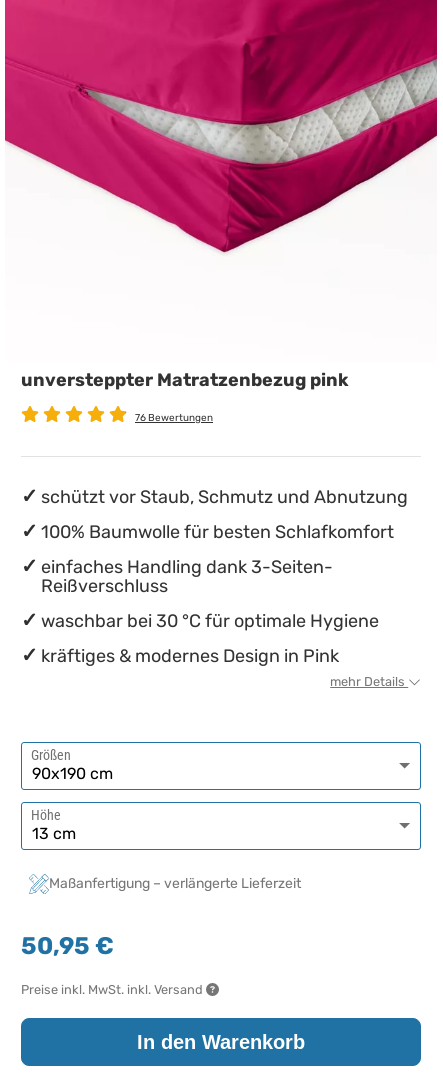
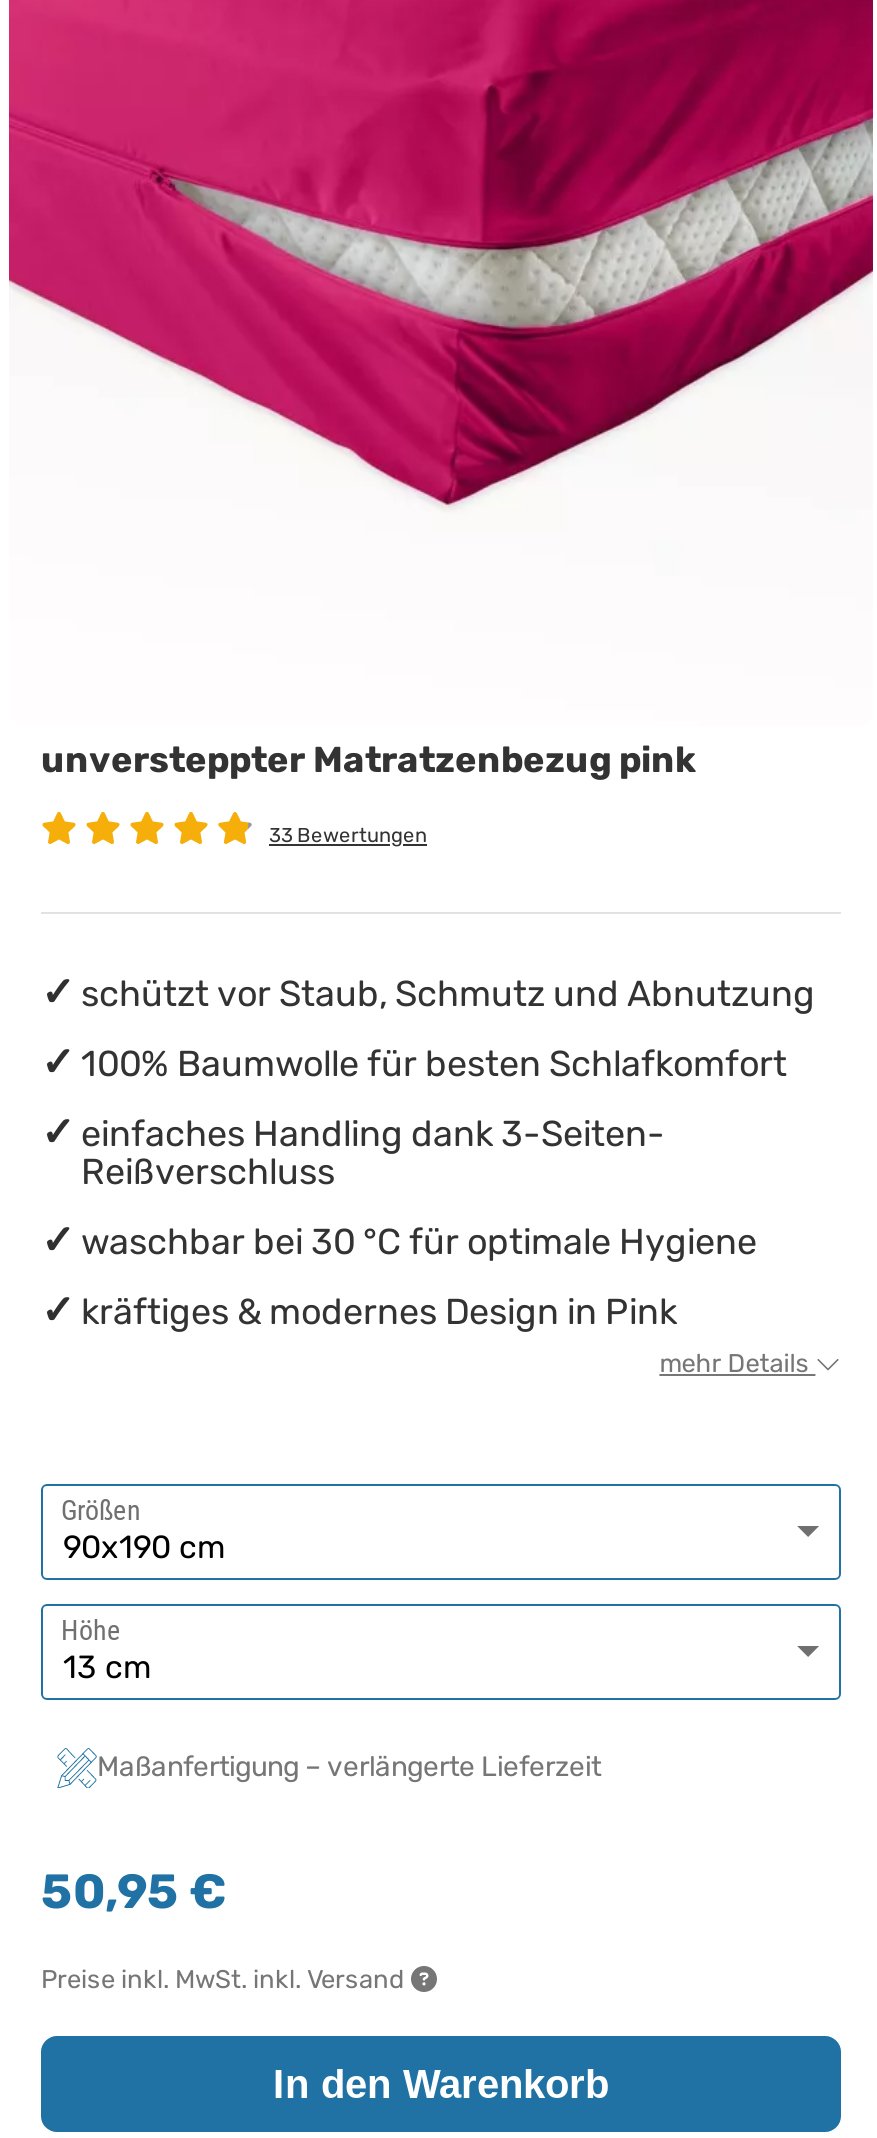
[135,412,213,424] 76 Bewertungen -> [269,824,427,848] 33 Bewertungen

